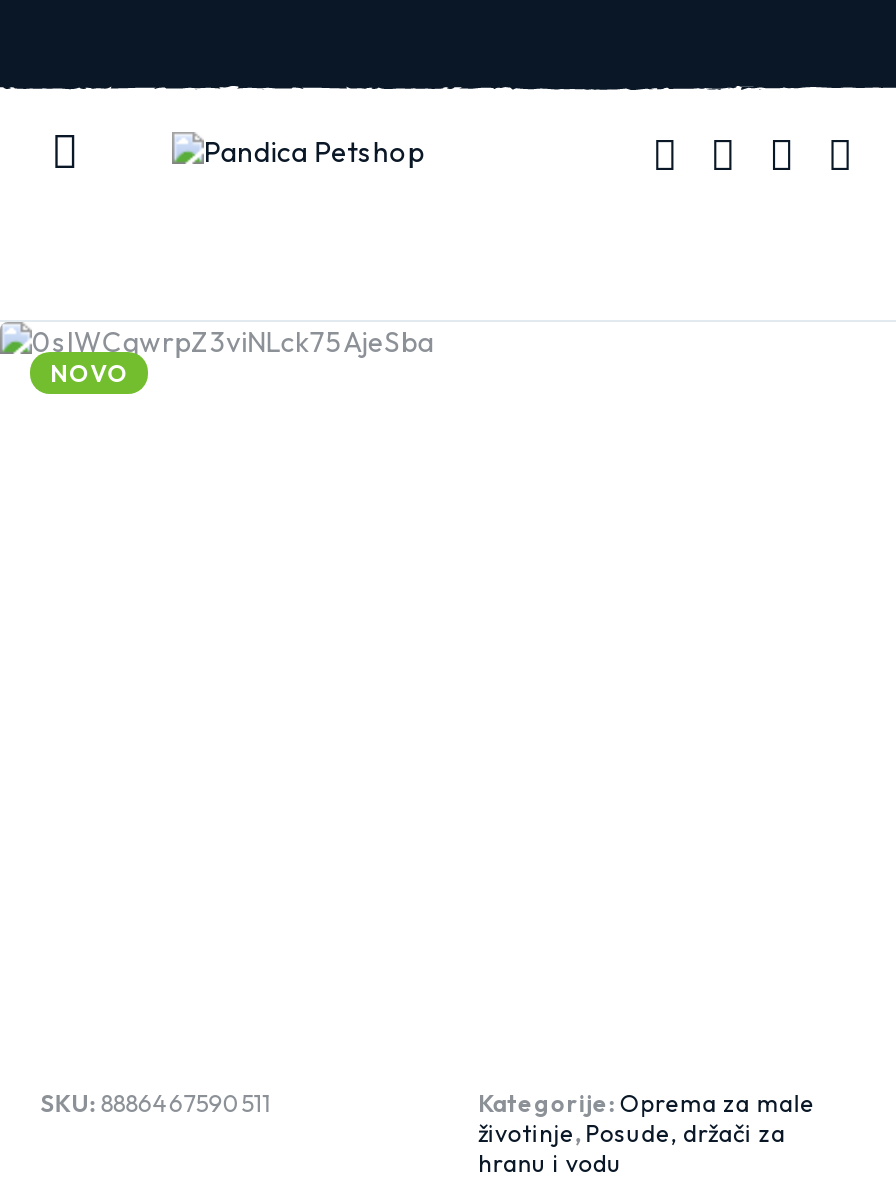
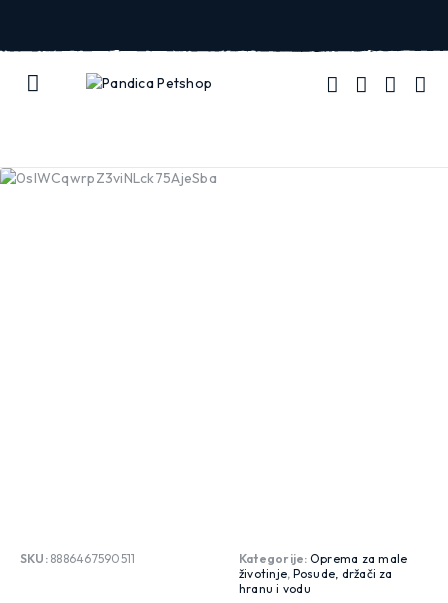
[50,358,128,388] NOVO -> none

